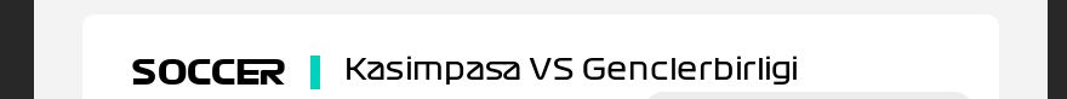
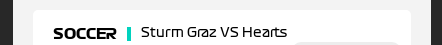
[344,56,798,85] Kasimpasa VS Genclerbirligi -> [141,27,287,39] Sturm Graz VS Hearts

